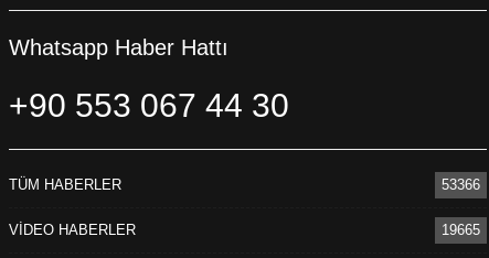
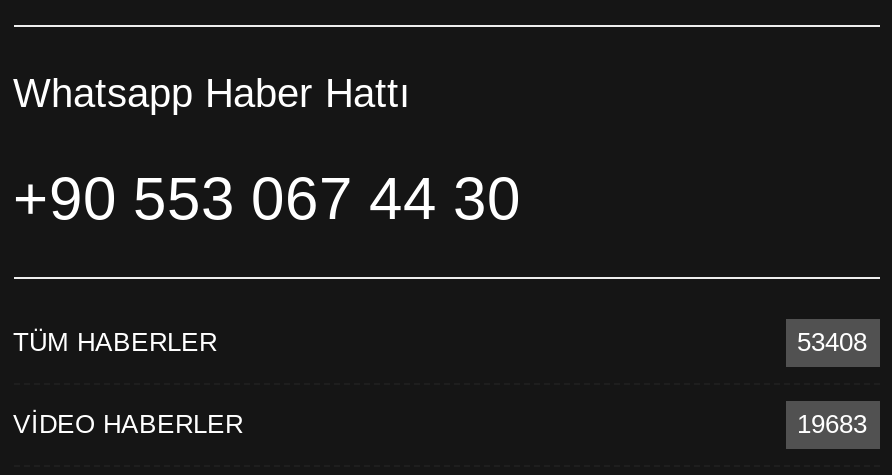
[441,177,480,193] 53366 -> [797,328,867,358] 53408
[441,222,480,238] 19665 -> [797,410,867,440] 19683

